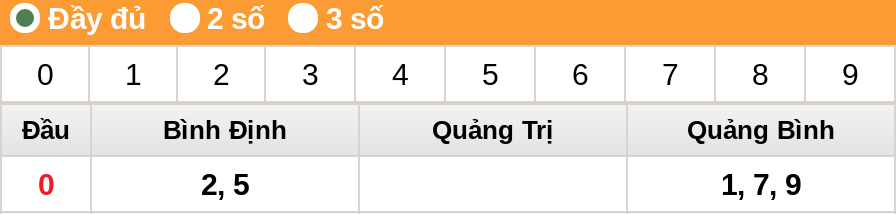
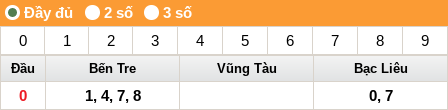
[163,115,835,145] Bình Định | Quảng Trị | Quảng Bình -> [89,61,407,76] Bến Tre | Vũng Tàu | Bạc Liêu
[201,167,801,201] 2, 5 | 1, 7, 9 -> [84,87,392,104] 1, 4, 7, 8 | 0, 7

